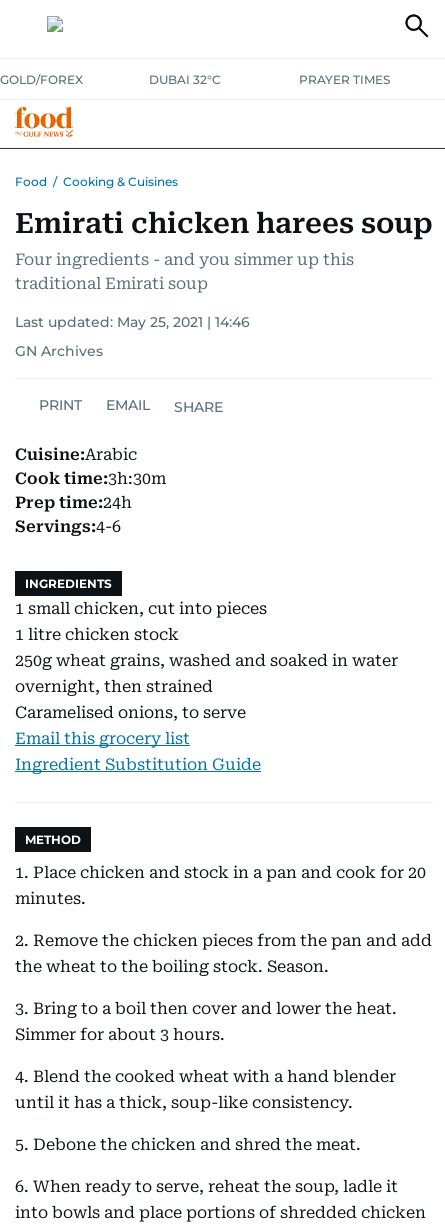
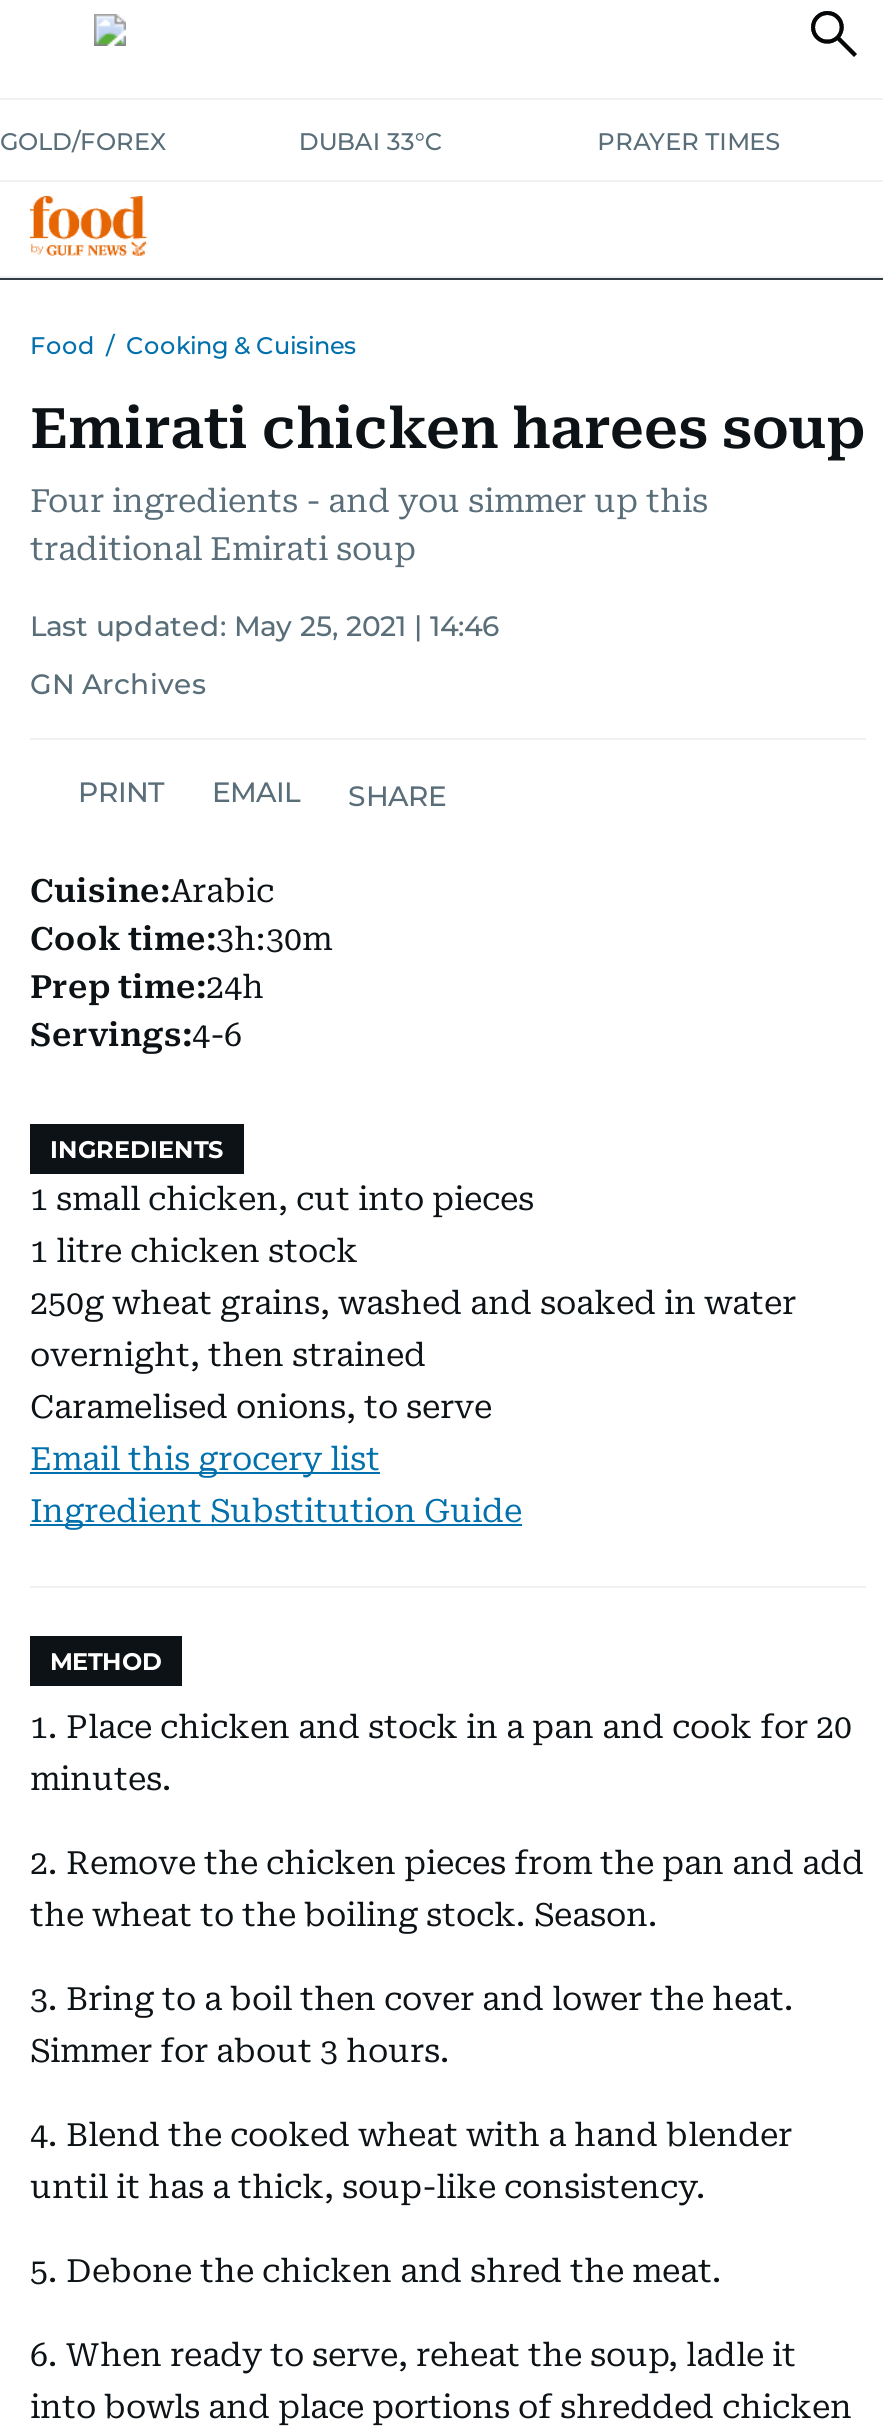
[149,72,221,87] DUBAI 32°C -> [299,126,443,156] DUBAI 33°C

